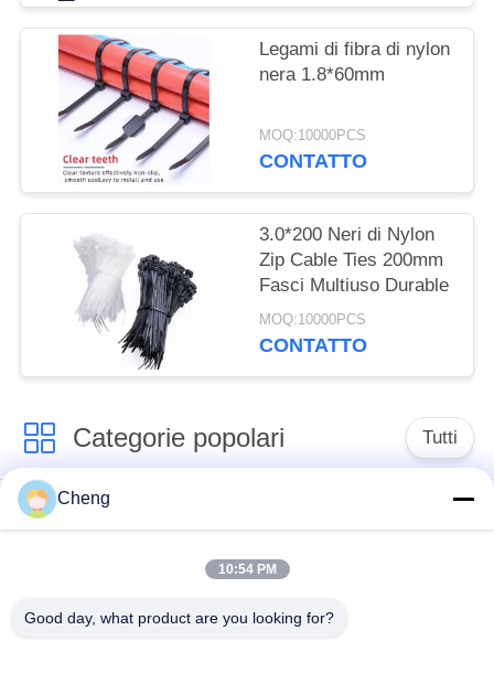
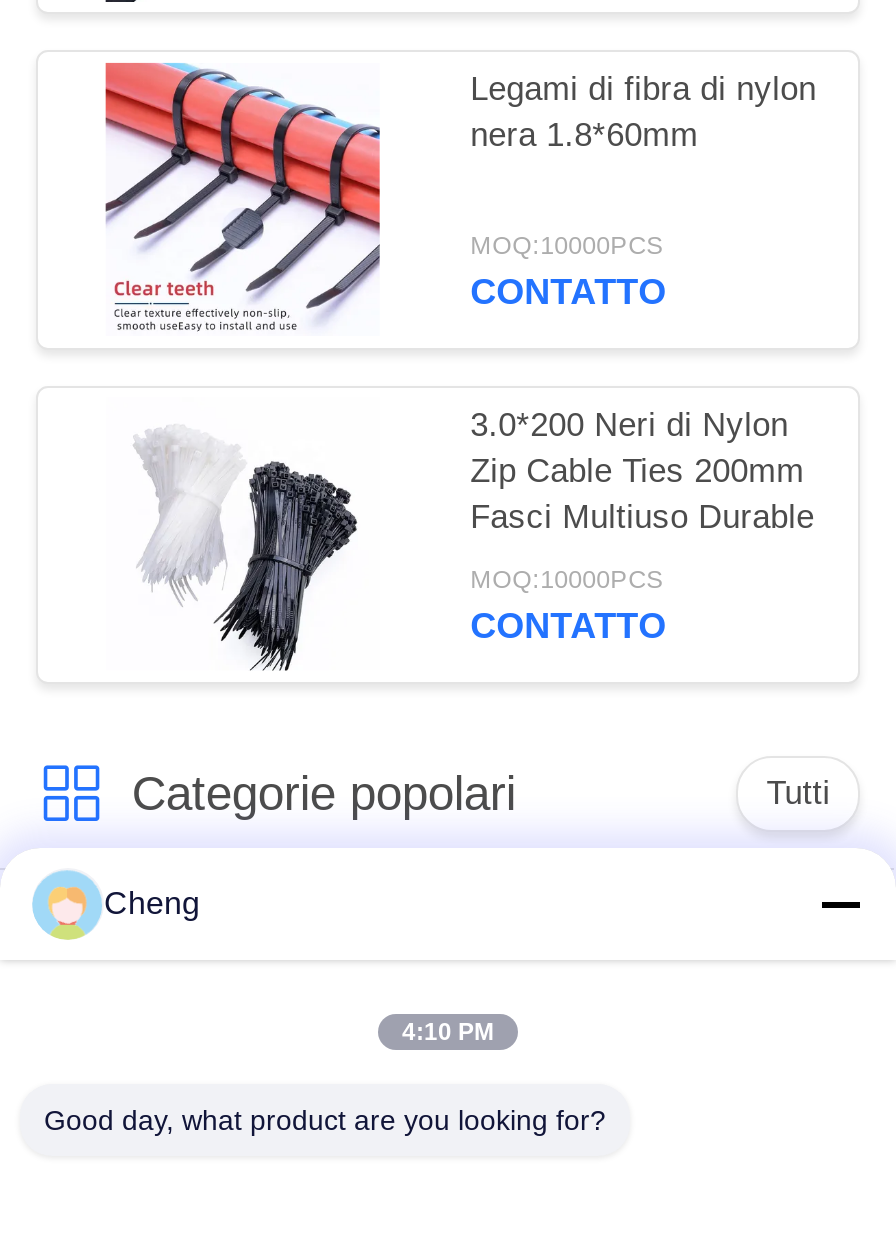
[218,562,276,577] 10:54 PM -> [402,1018,494,1046] 4:10 PM

